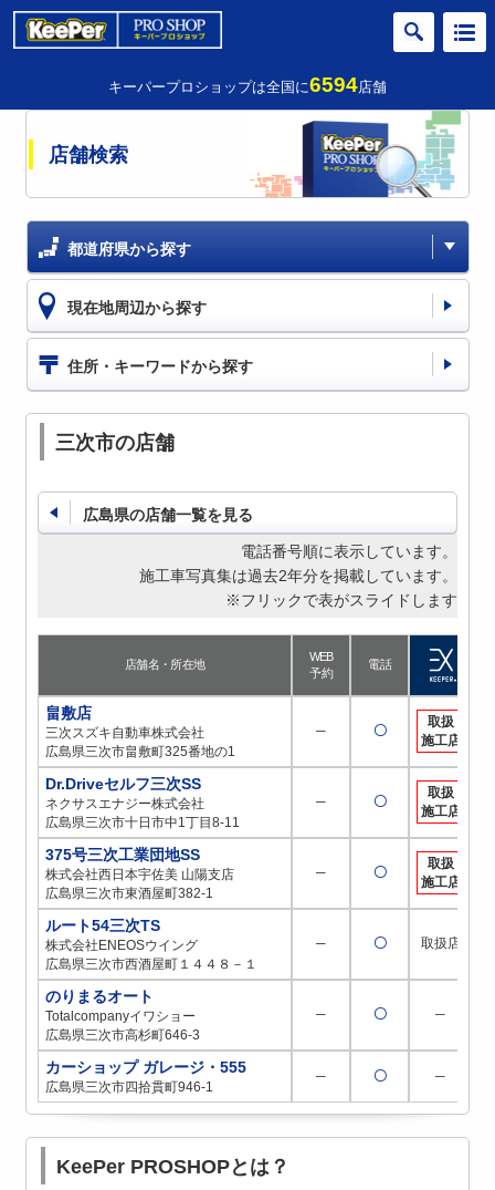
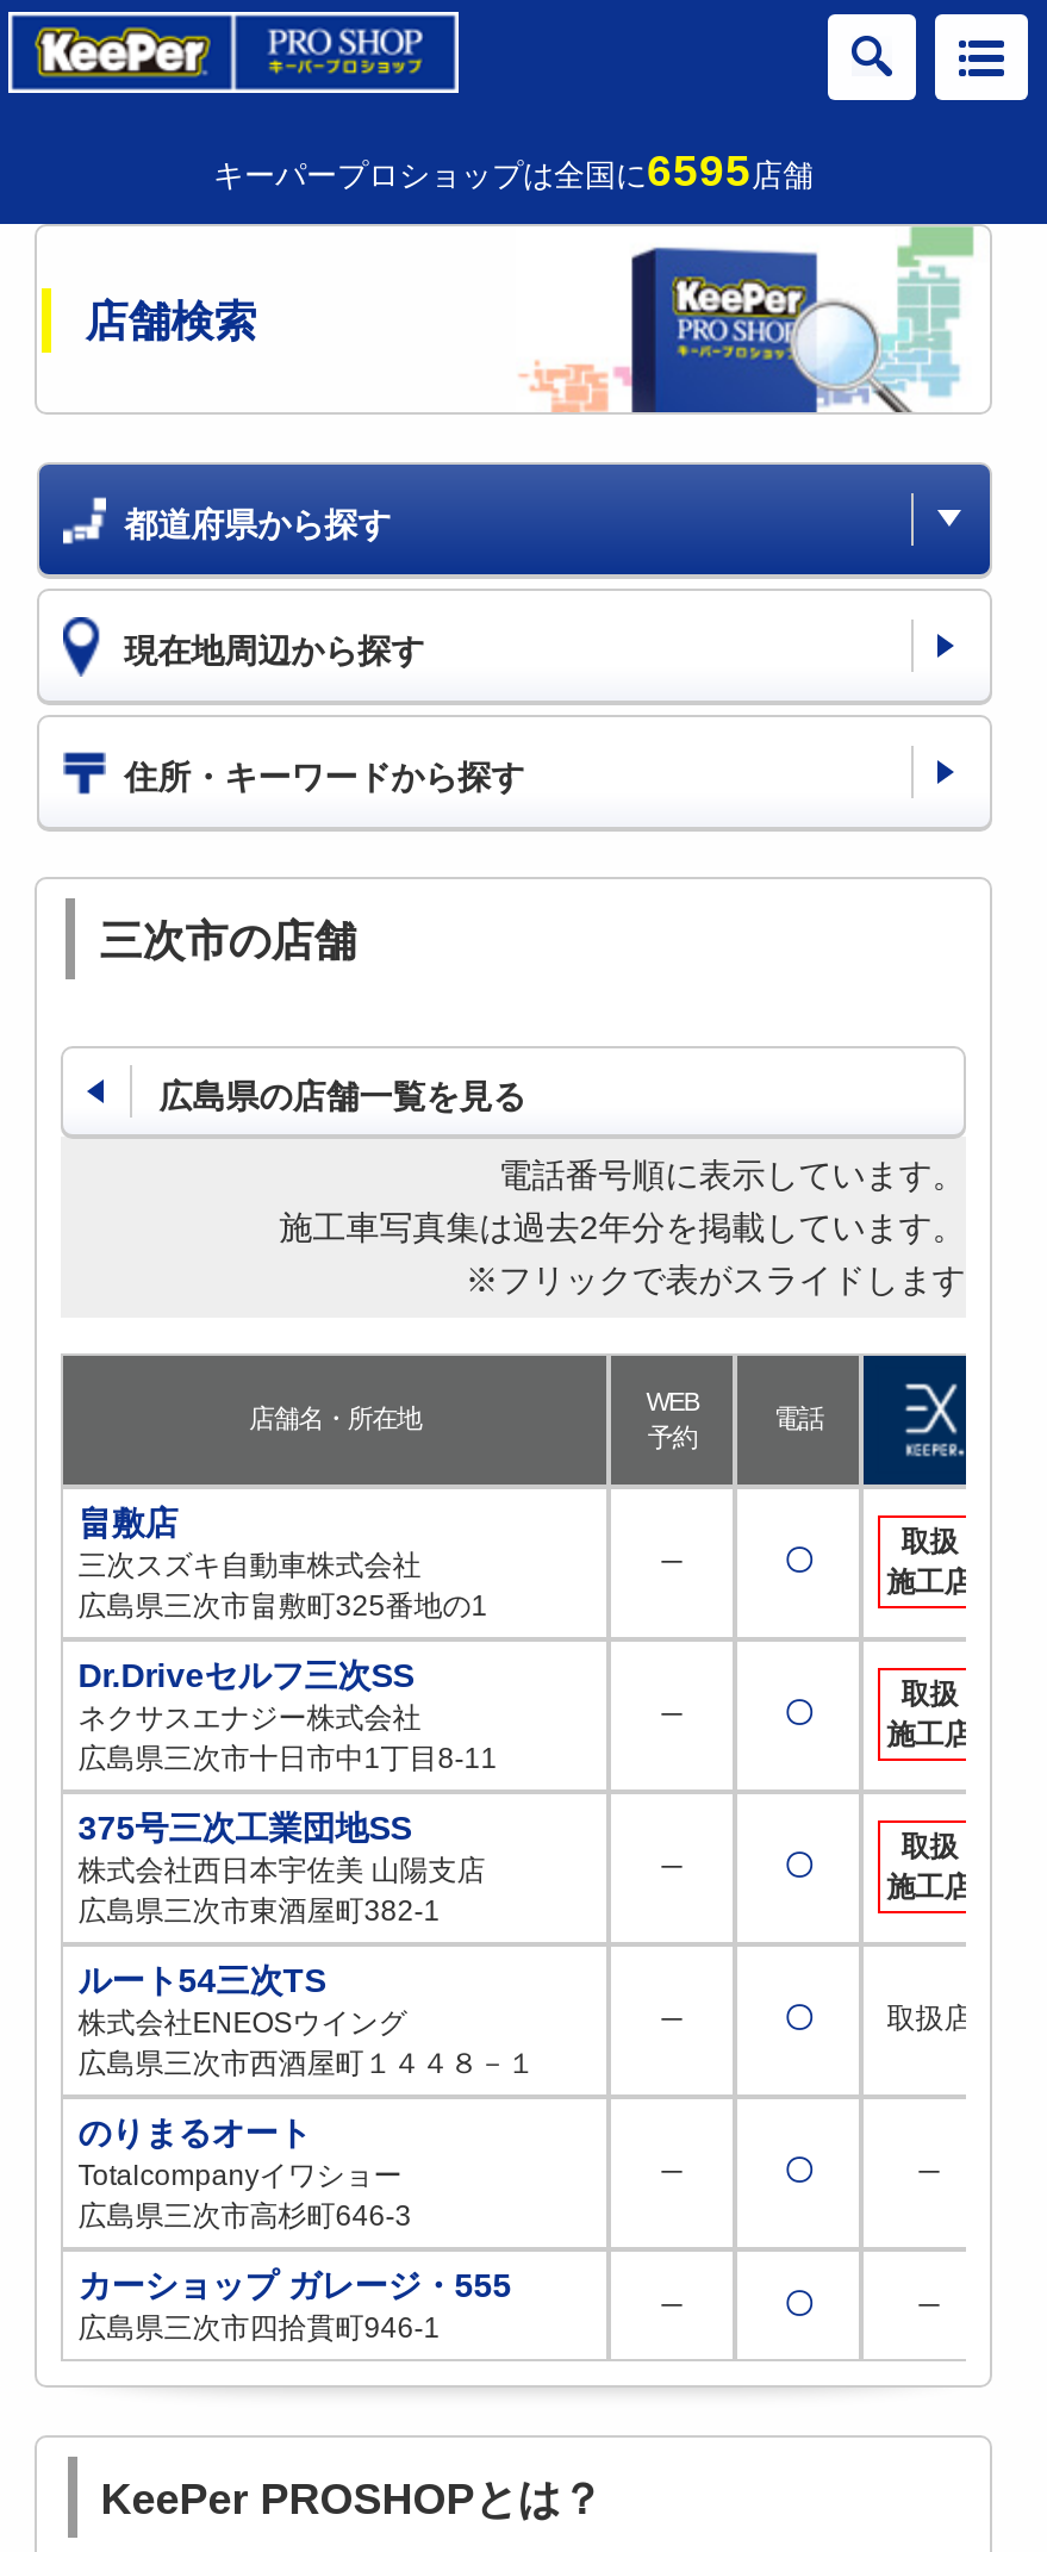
[108,73,387,96] キーパープロショップは全国に6594店舗 -> [213,145,814,195] キーパープロショップは全国に6595店舗

